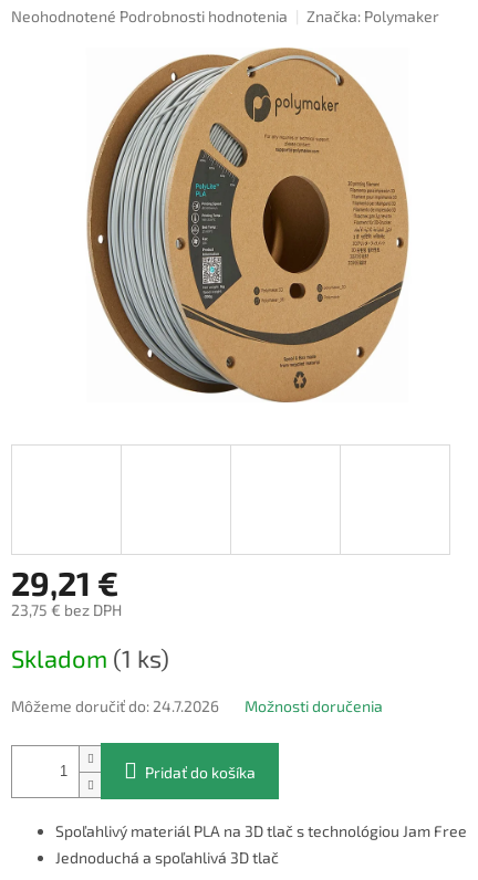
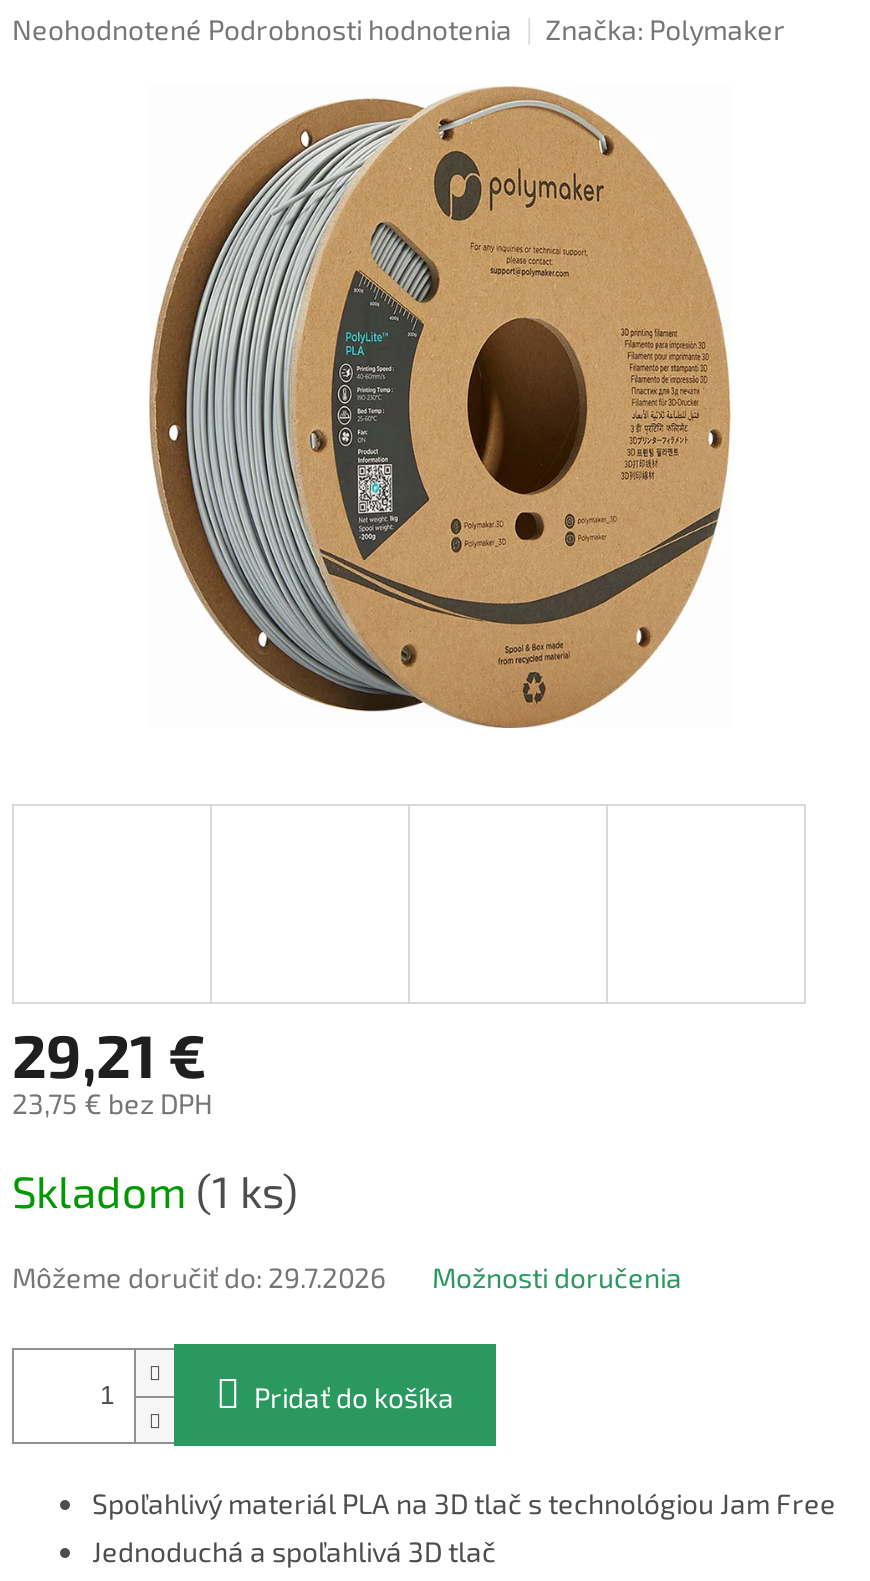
[11,697,219,716] Môžeme doručiť do: 24.7.2026 -> [12,1261,386,1295] Môžeme doručiť do: 29.7.2026

